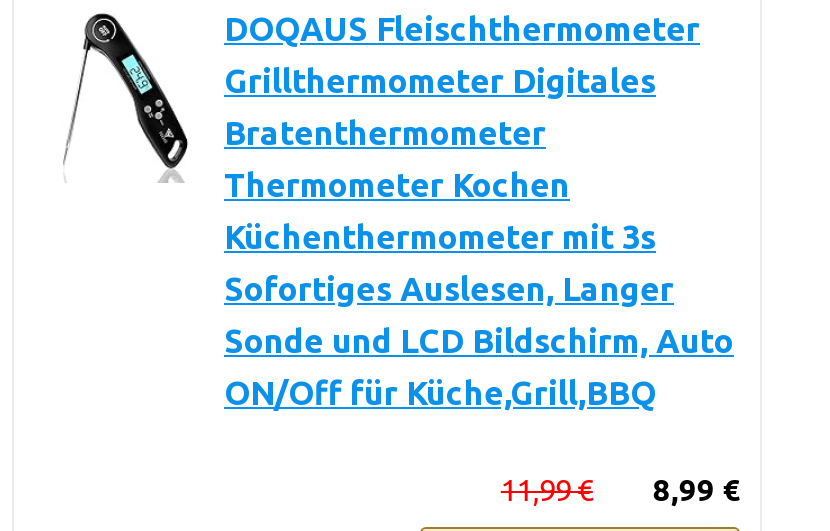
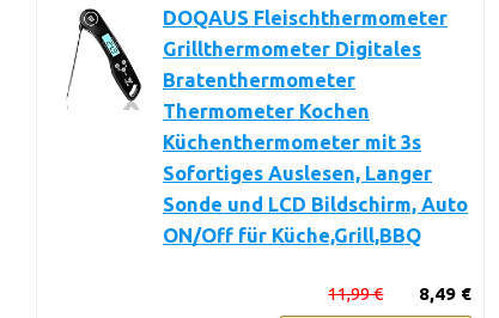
[653,473,741,507] 8,99 € -> [419,283,472,304] 8,49 €

